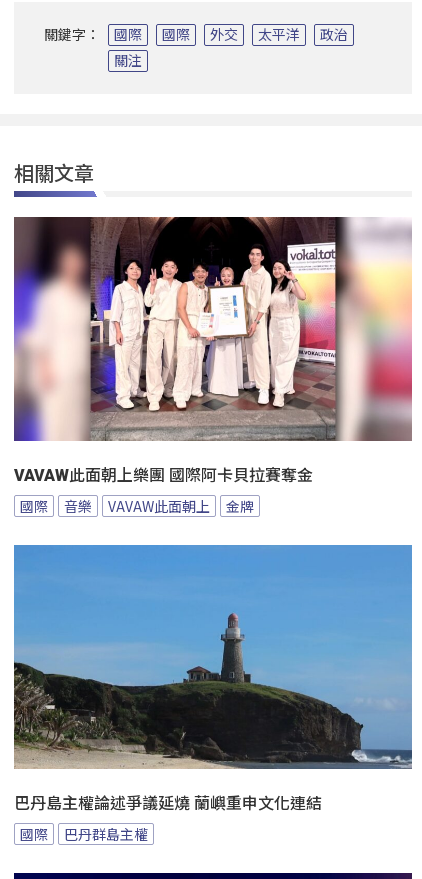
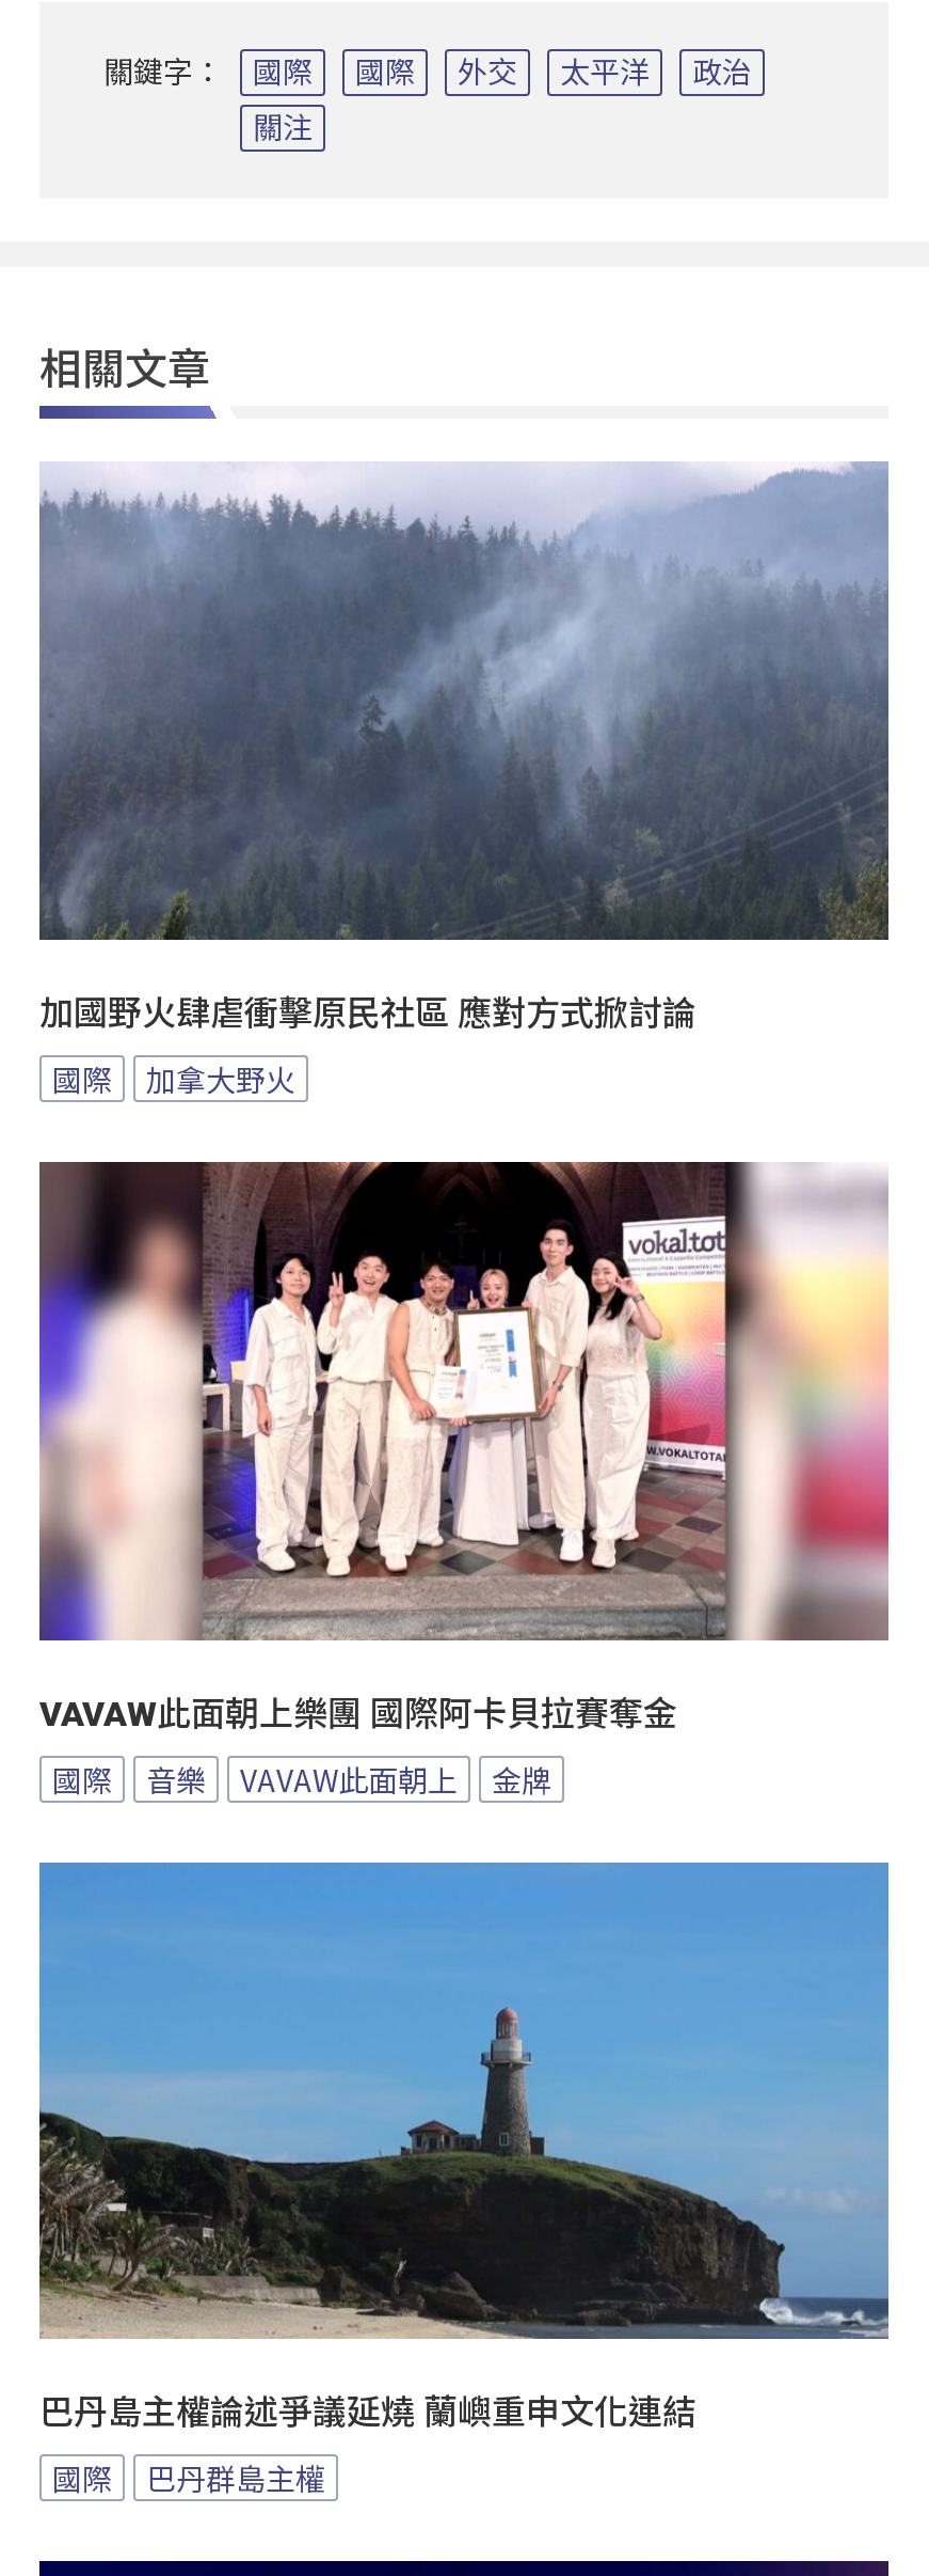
none -> [39,461,891,1100] [image] | 加國野火肆虐衝擊原民社區 應對方式掀討論 | 國際 | 加拿大野火

